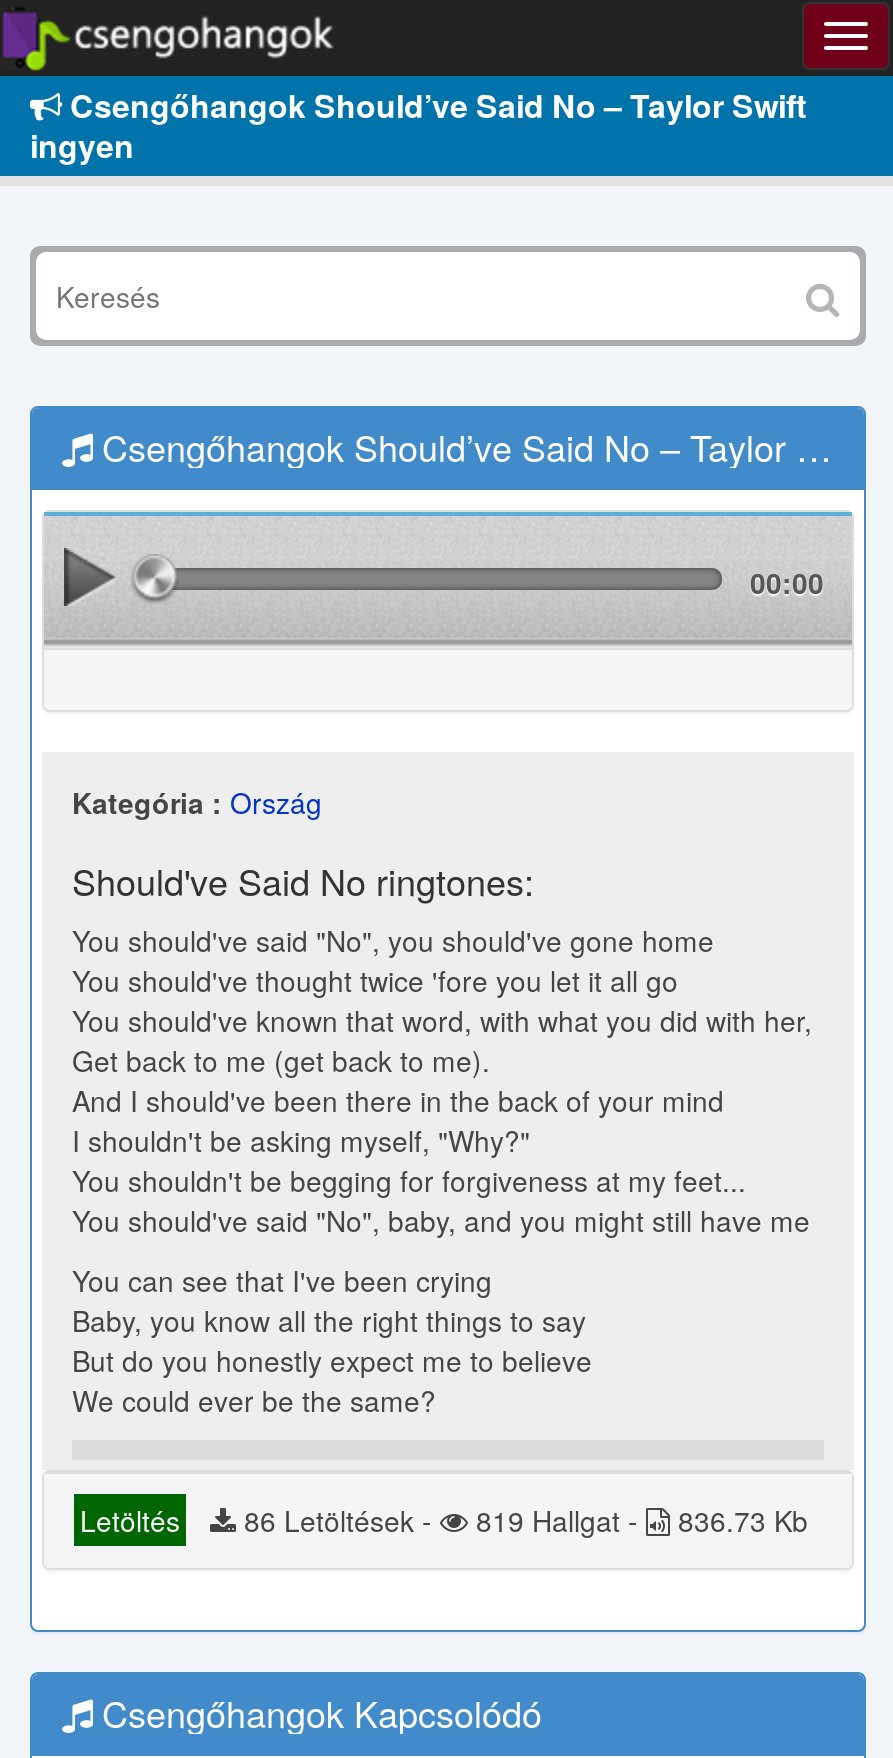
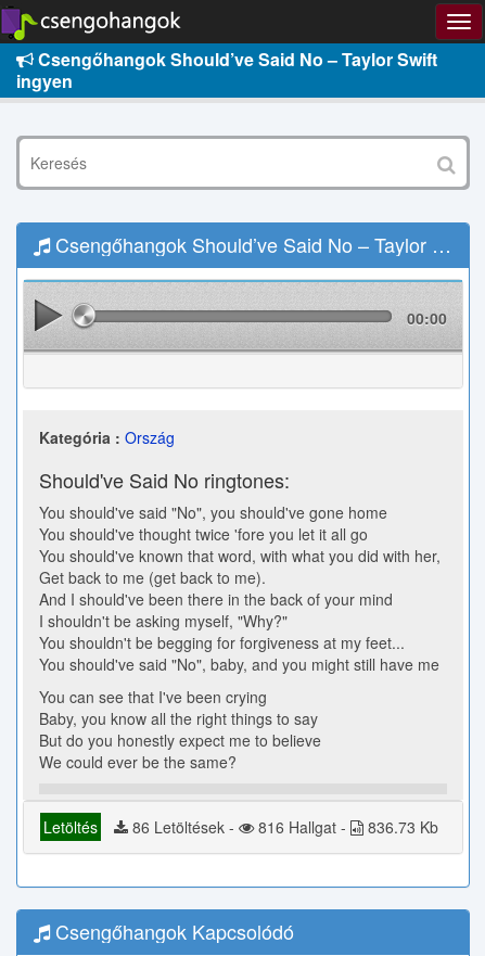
[80,1500,808,1540] Letöltés 86 Letöltések - 819 Hallgat - 836.73 Kb -> [43,816,438,838] Letöltés 86 Letöltések - 816 Hallgat - 836.73 Kb

